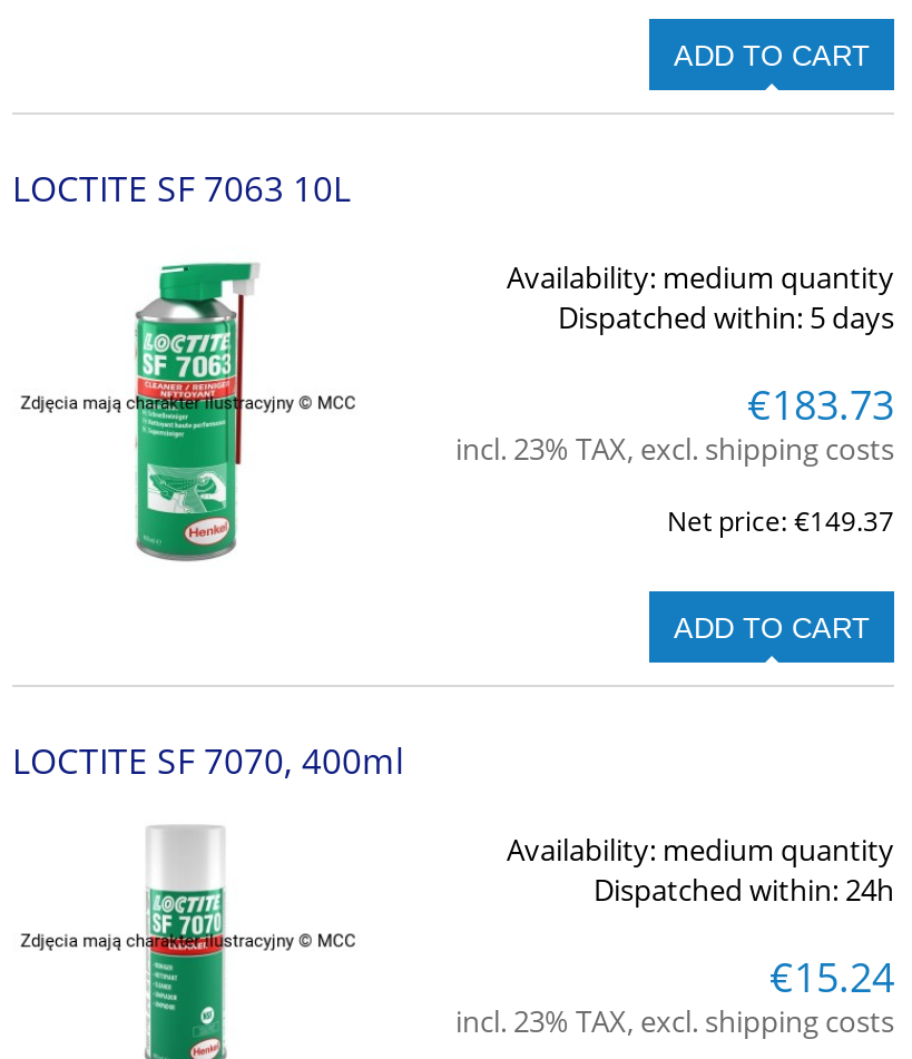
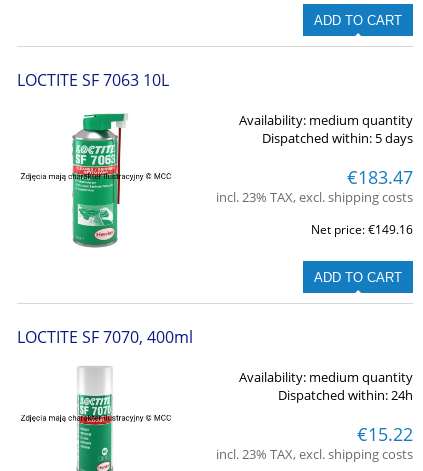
[747,378,894,432] €183.73 -> [347,165,413,189] €183.47
[667,503,894,541] Net price: €149.37 -> [311,221,413,238] Net price: €149.16
[769,951,894,1004] €15.24 -> [357,422,413,446] €15.22

